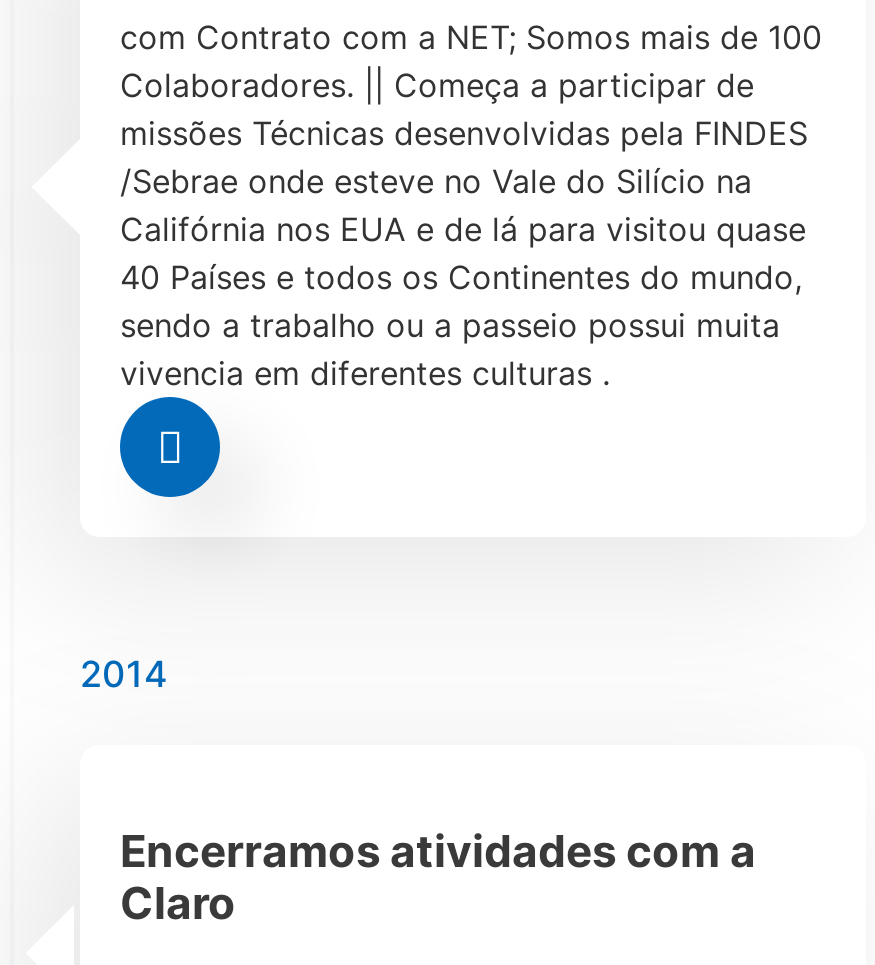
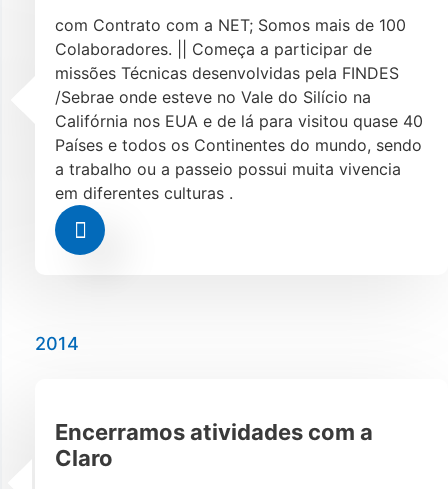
[100,407,222,499] [image] -> [54,210,115,256] [image]

